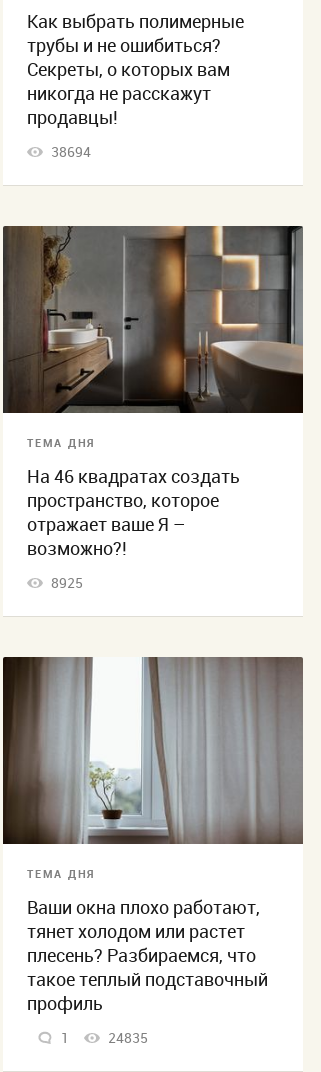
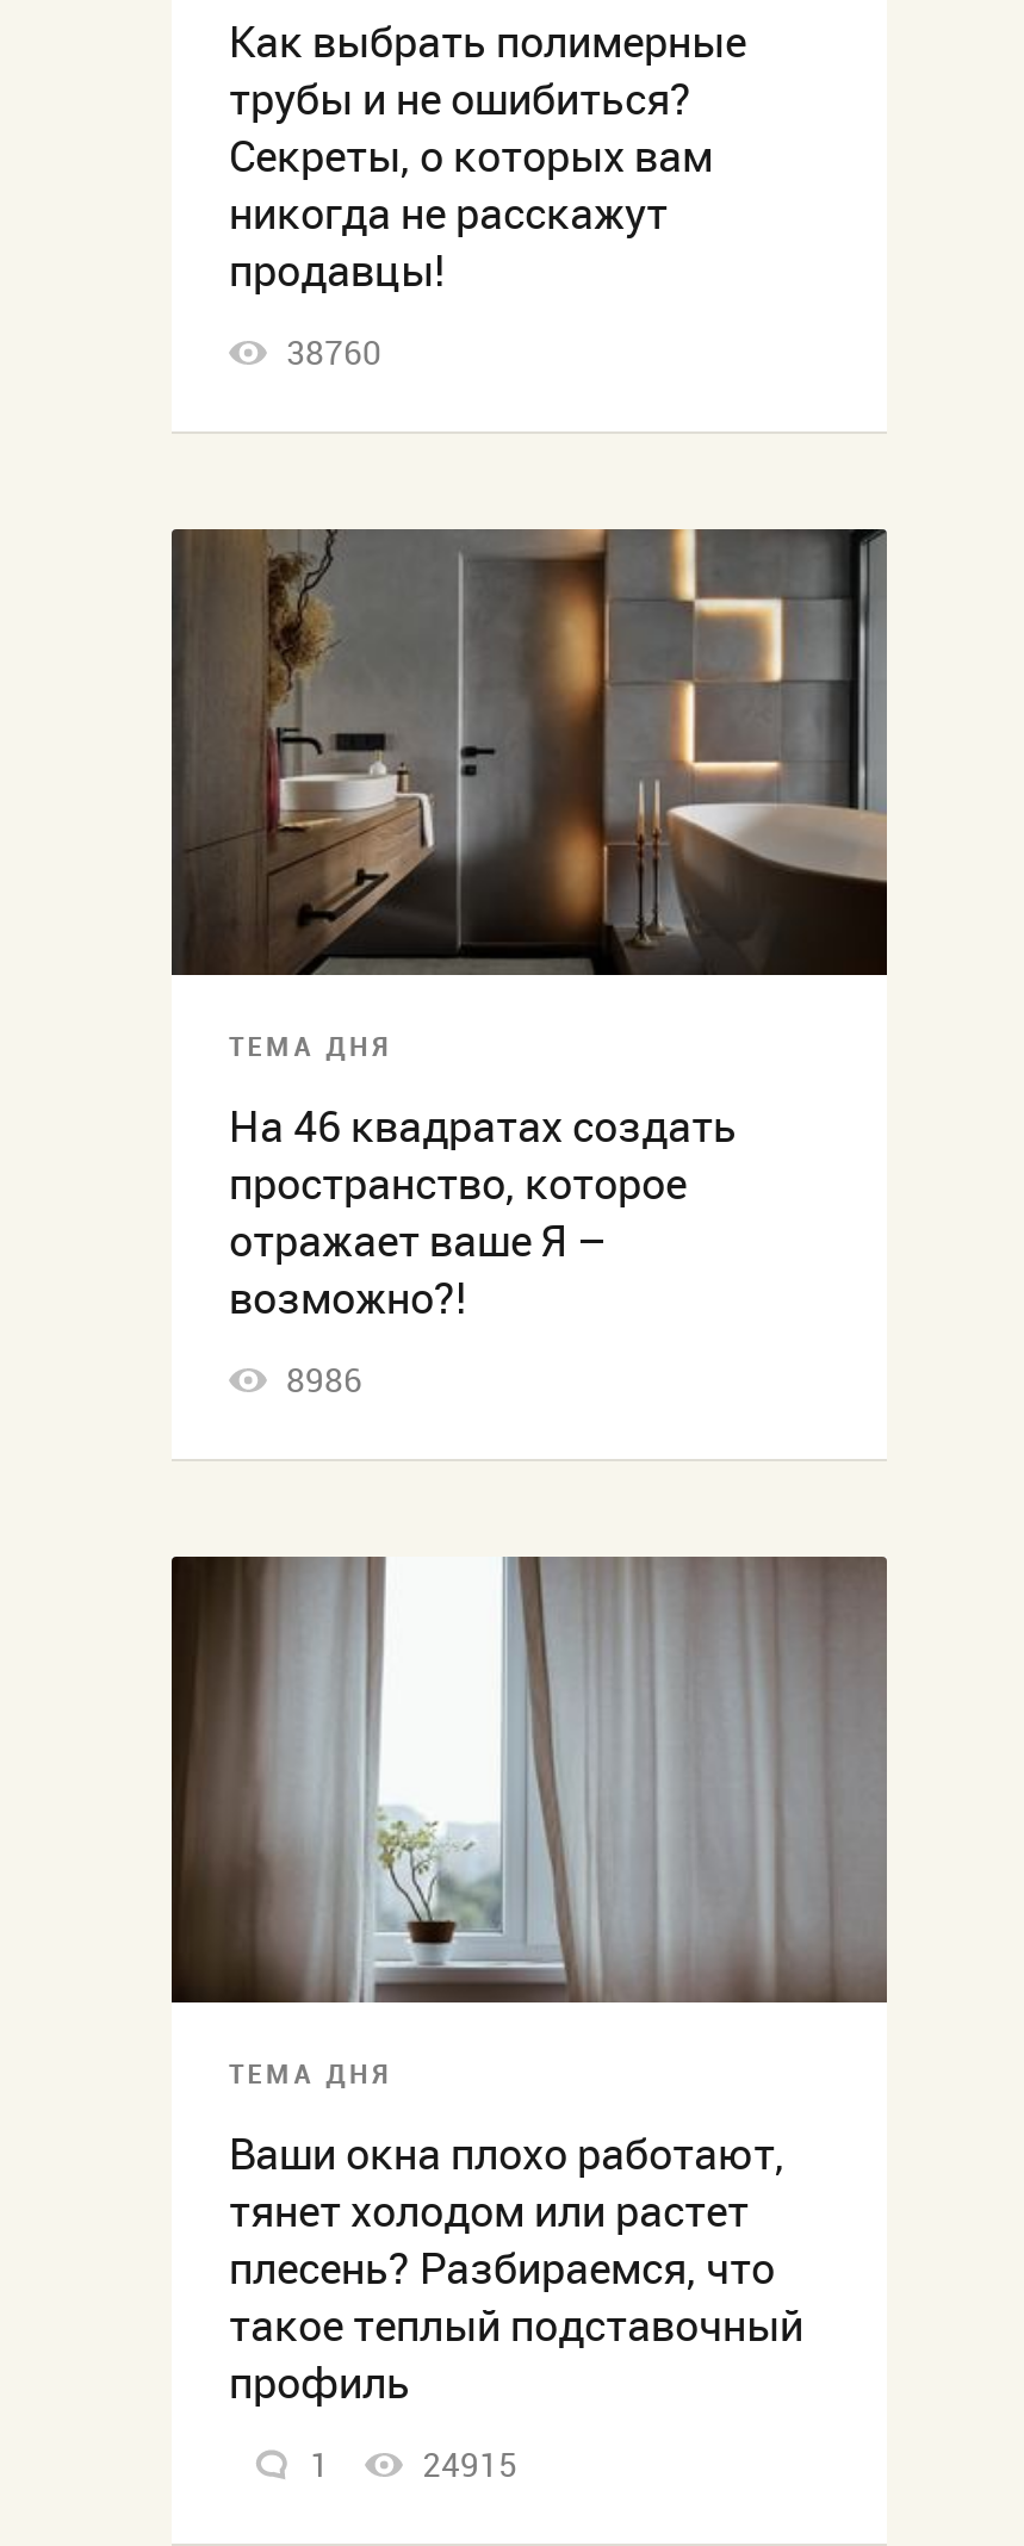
[51,144,91,160] 38694 -> [286,334,381,372] 38760
[51,575,83,591] 8925 -> [286,1361,362,1399] 8986
[108,1030,148,1046] 24835 -> [422,2446,517,2484] 24915

